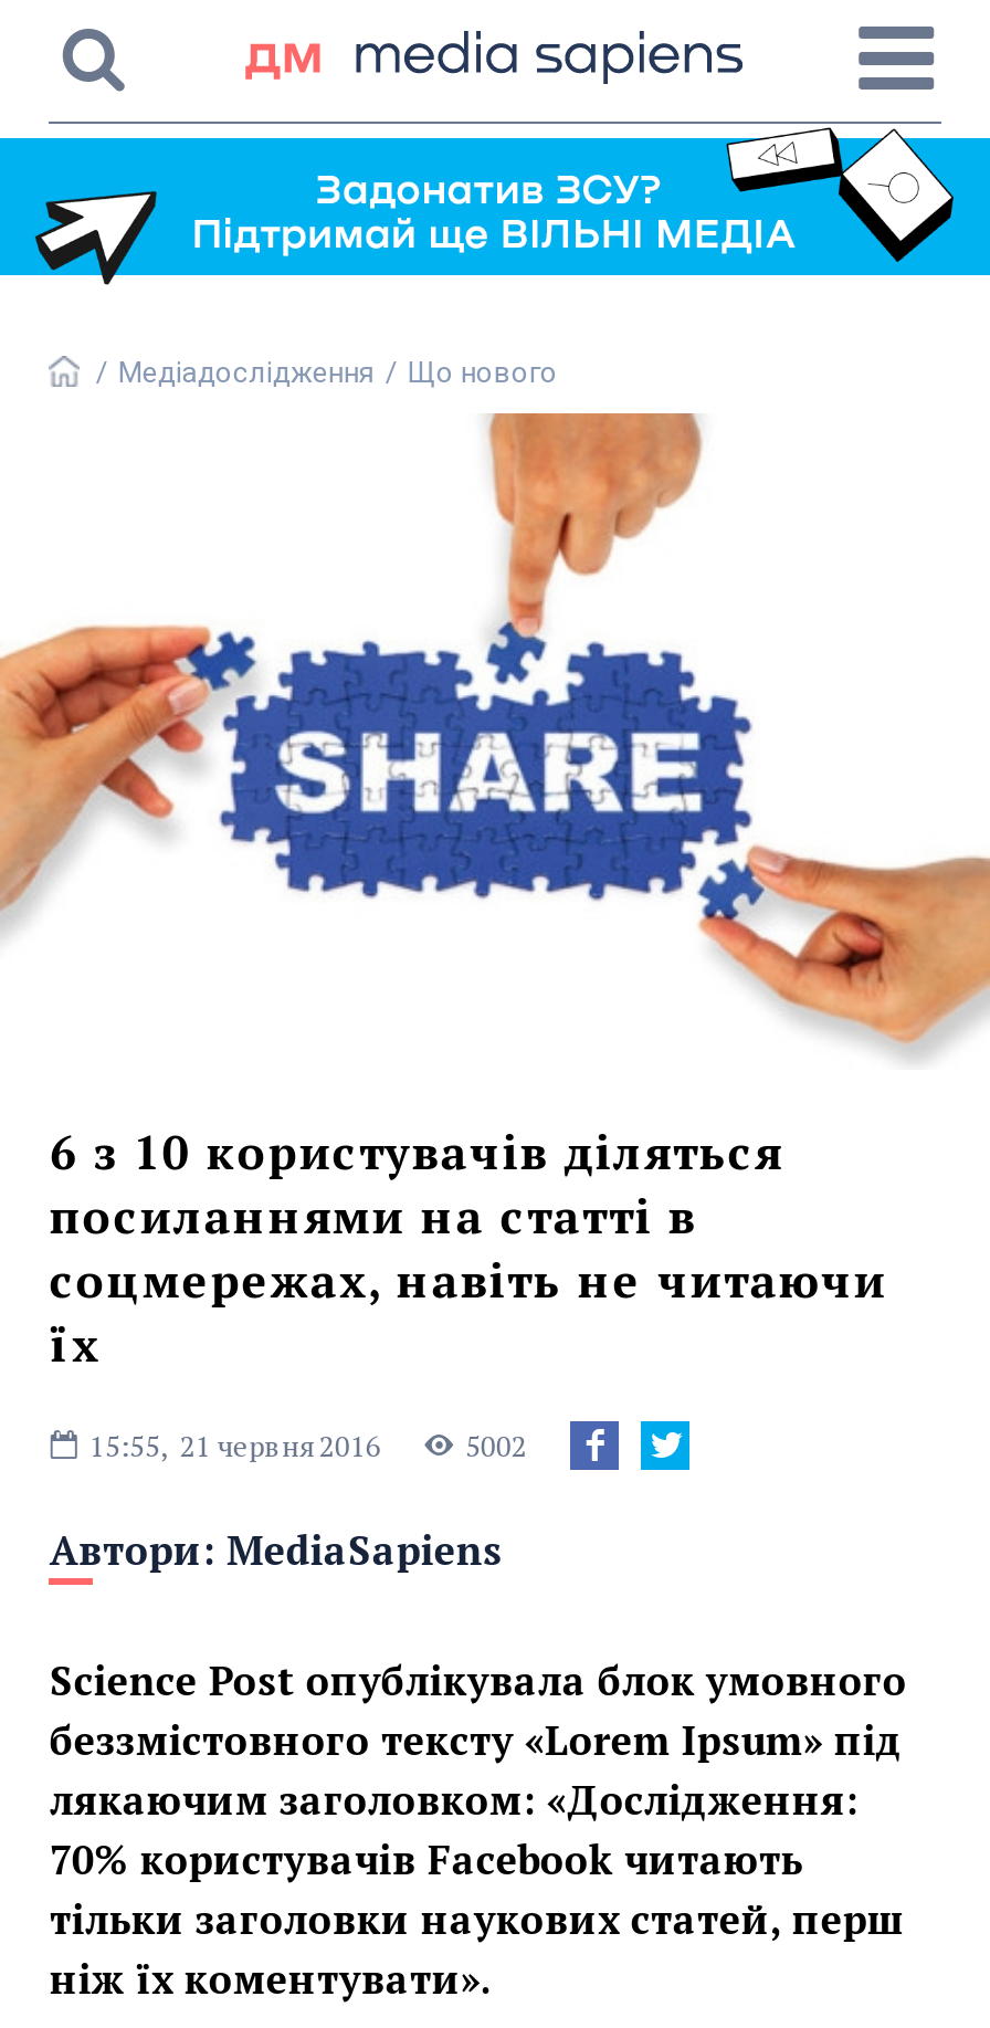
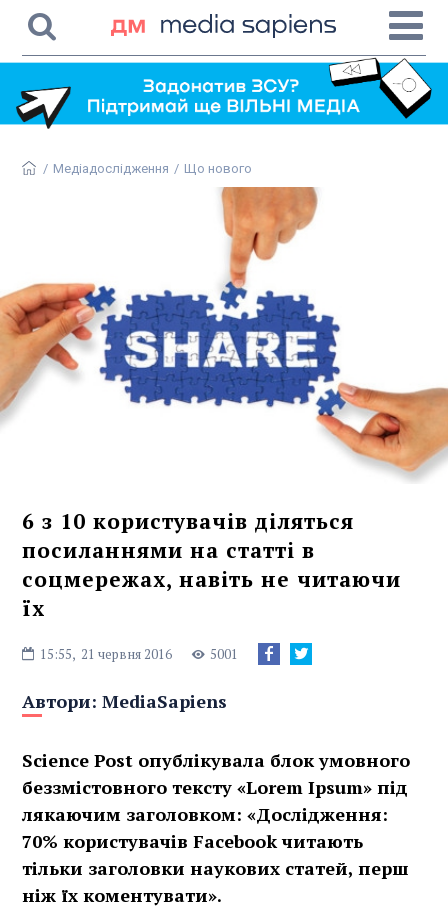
[465,1425,527,1465] 5002 -> [210,645,238,663] 5001

